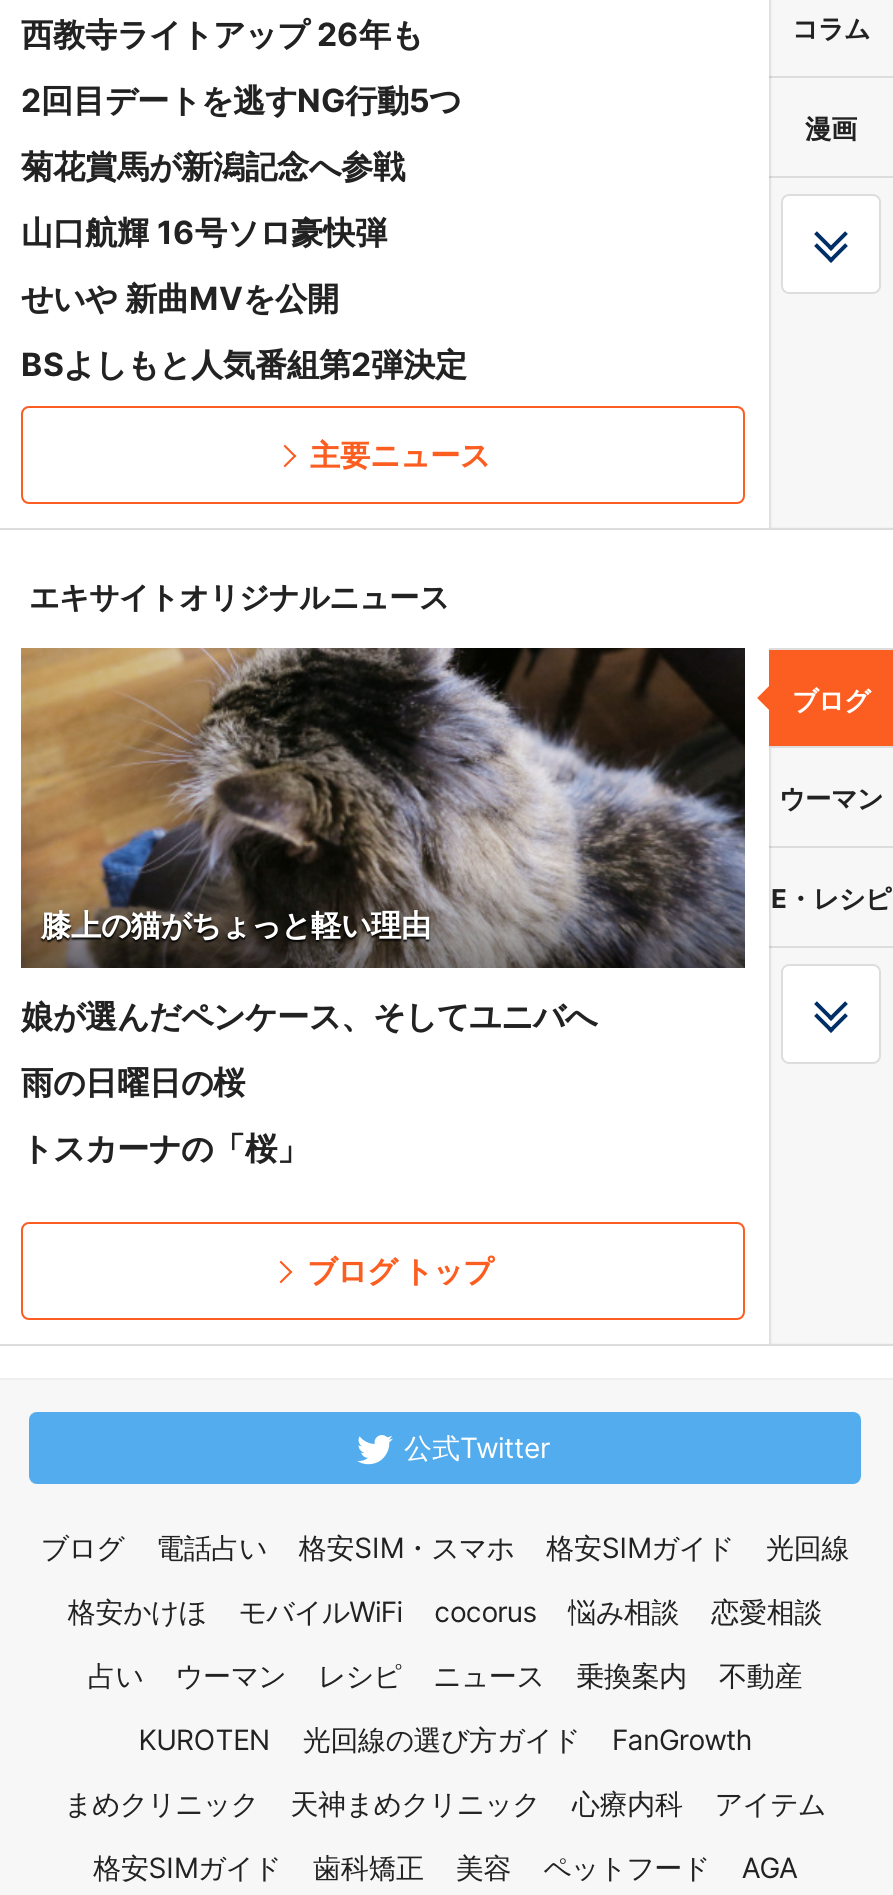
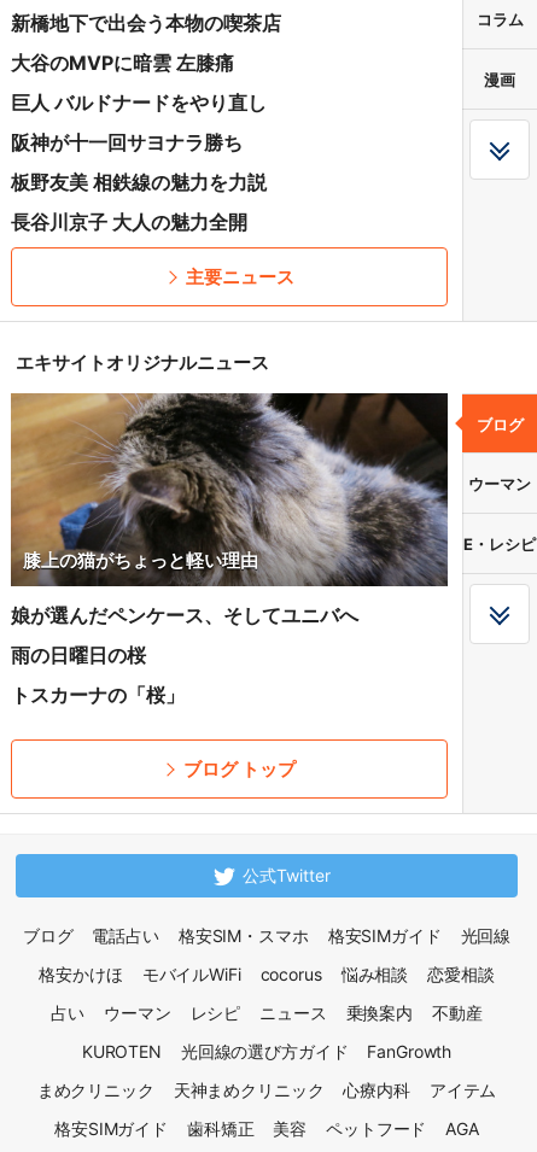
[21,14,423,54] 西教寺ライトアップ 26年も -> [11,11,281,35] 新橋地下で出会う本物の喫茶店
[21,80,461,120] 2回目デートを逃すNG行動5つ -> [11,51,234,75] 大谷のMVPに暗雲 左膝痛
[21,146,405,186] 菊花賞馬が新潟記念へ参戦 -> [11,90,267,115] 巨人 バルドナードをやり直し
[21,212,387,252] 山口航輝 16号ソロ豪快弾 -> [11,130,243,154] 阪神が十一回サヨナラ勝ち
[21,278,339,318] せいや 新曲MVを公開 -> [11,170,267,194] 板野友美 相鉄線の魅力を力説
[21,344,467,384] BSよしもと人気番組第2弾決定 -> [11,210,247,234] 長谷川京子 大人の魅力全開

